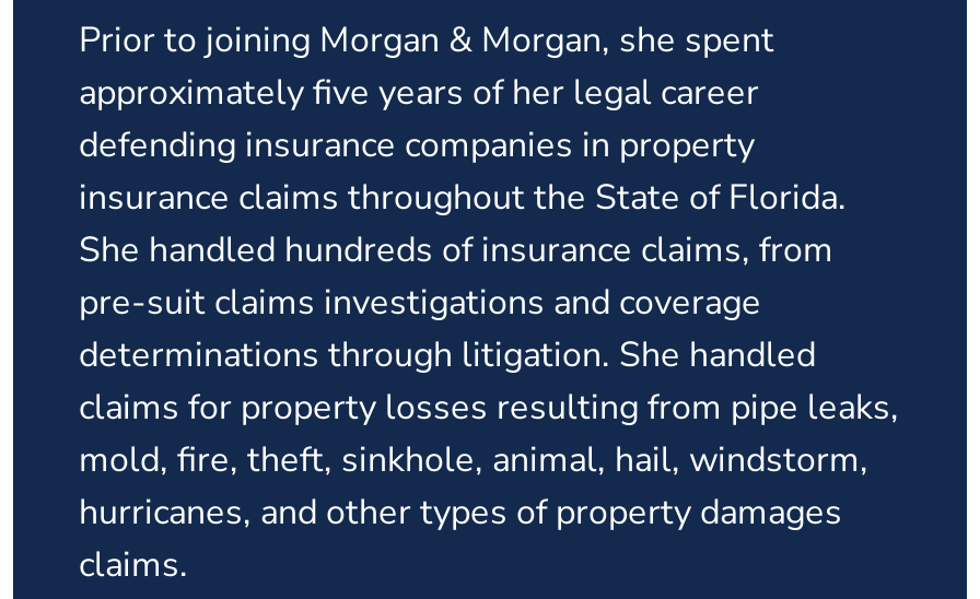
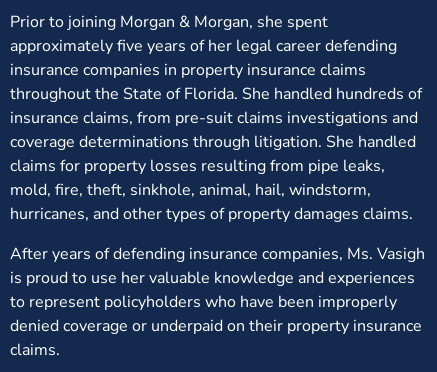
moved [79,384,899,484] -> [10,155,385,201]: claims for property losses resulting from pipe leaks, | mold, fire, theft, sinkhole, animal, hail, windstorm,
[79,489,842,537] hurricanes, and other types of property damages -> [10,203,425,337] hurricanes, and other types of property damages claims. | After years of defending insurance companies, Ms. Vasigh | is proud to use her valuable knowledge and experiences | to represent policyholders who have been improperly | denied coverage or underpaid on their property insurance

